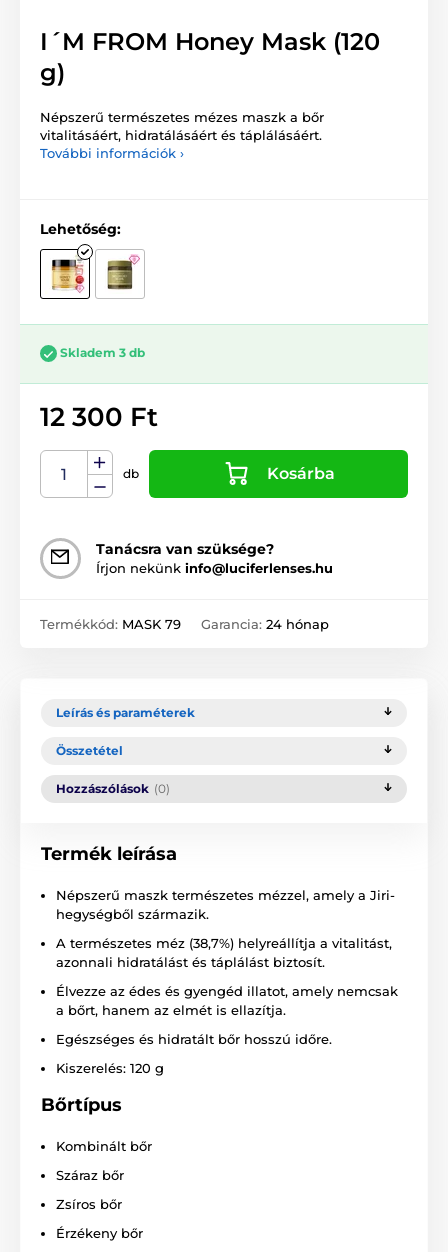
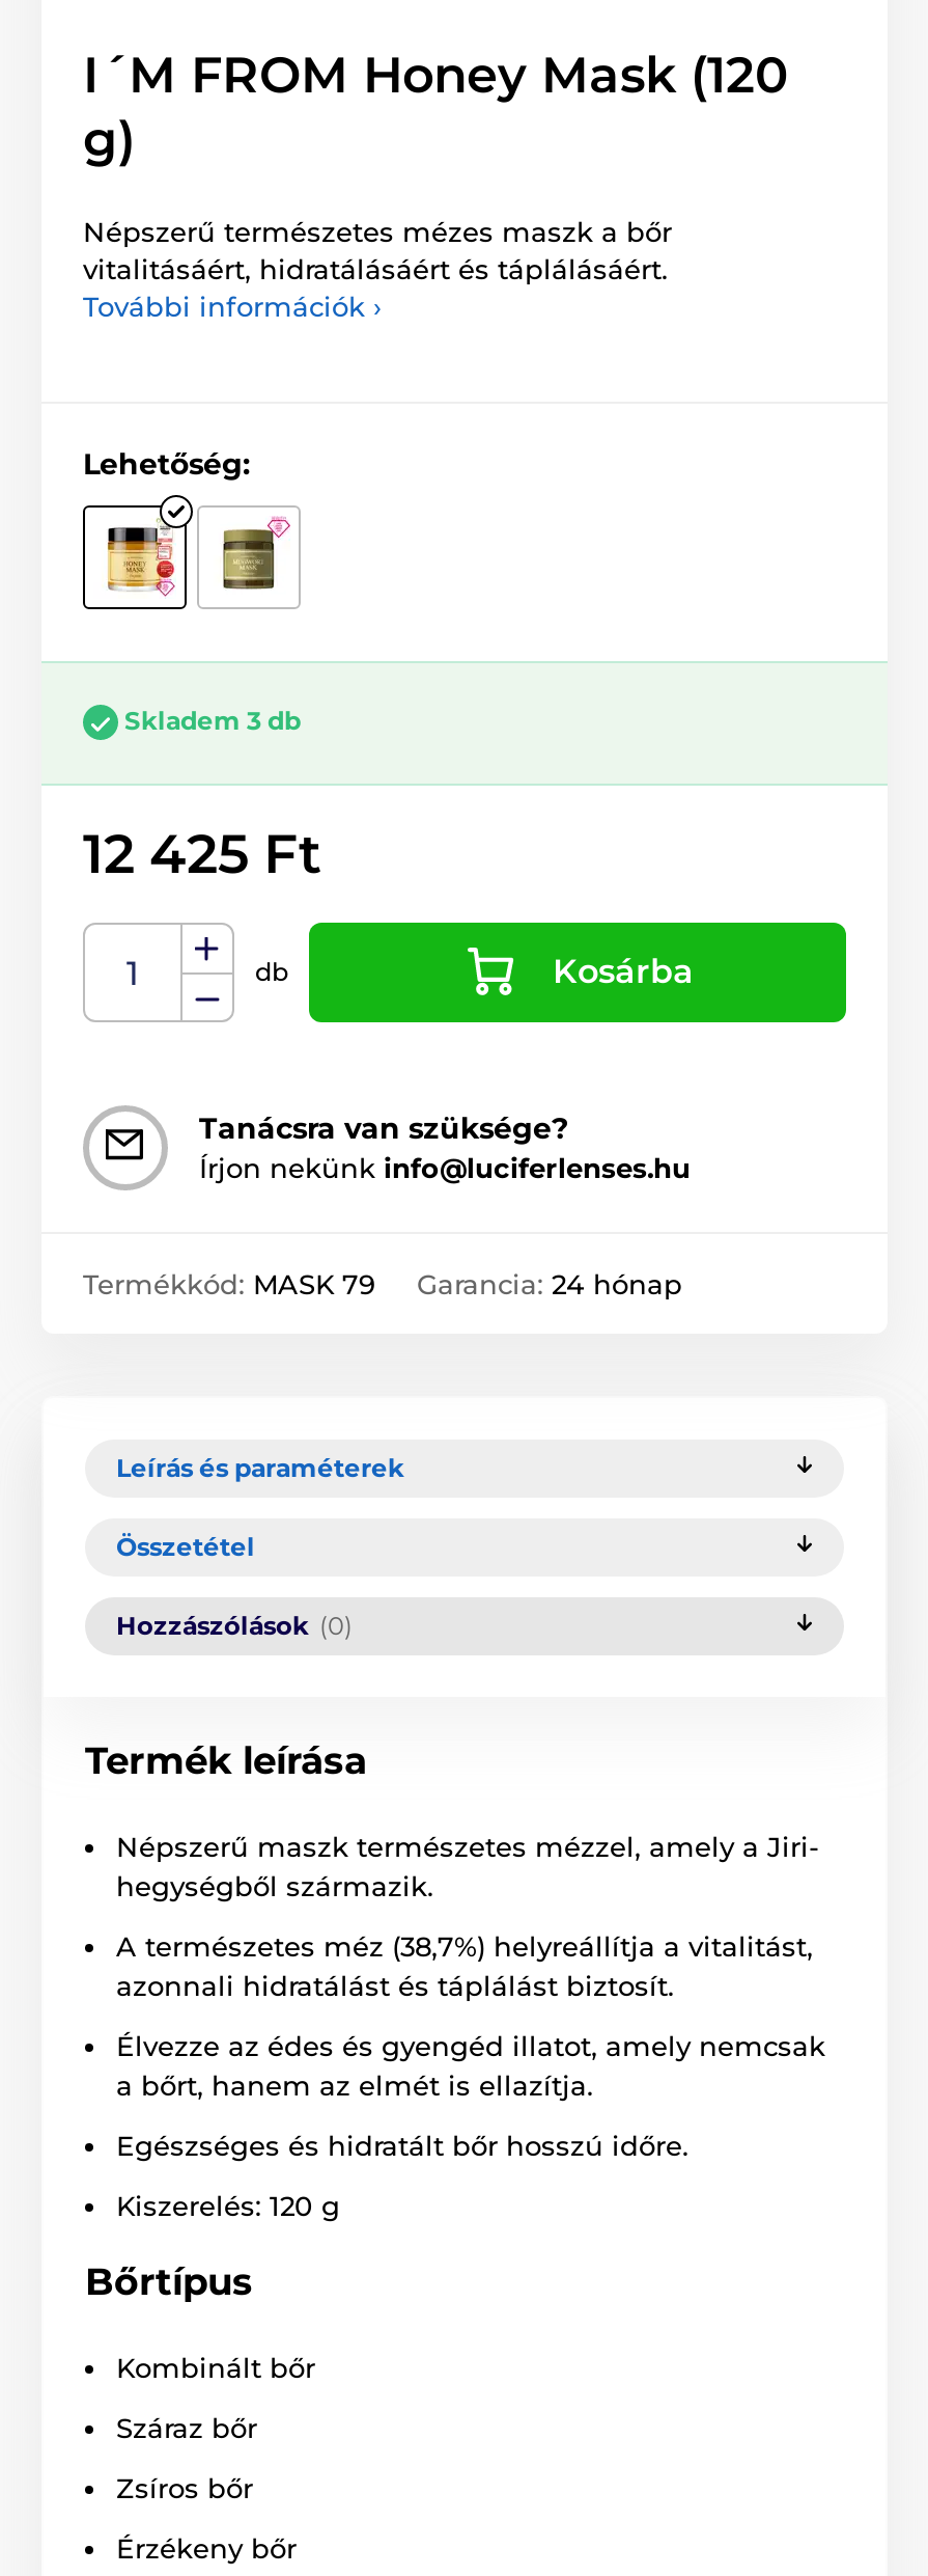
[40,400,158,432] 12 300 Ft -> [83,820,321,886] 12 425 Ft

